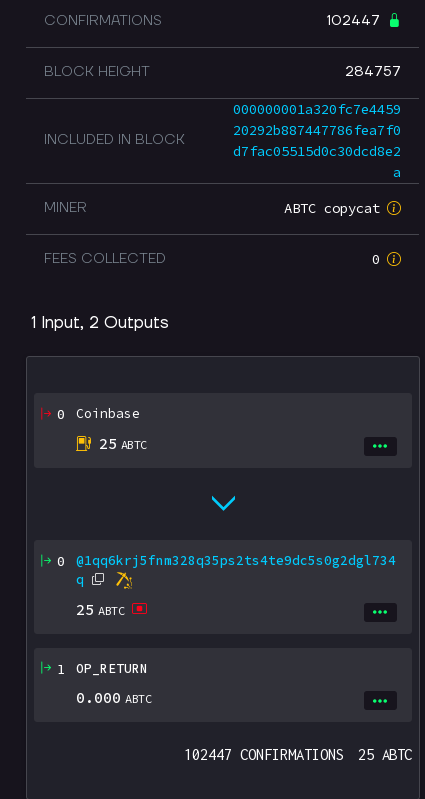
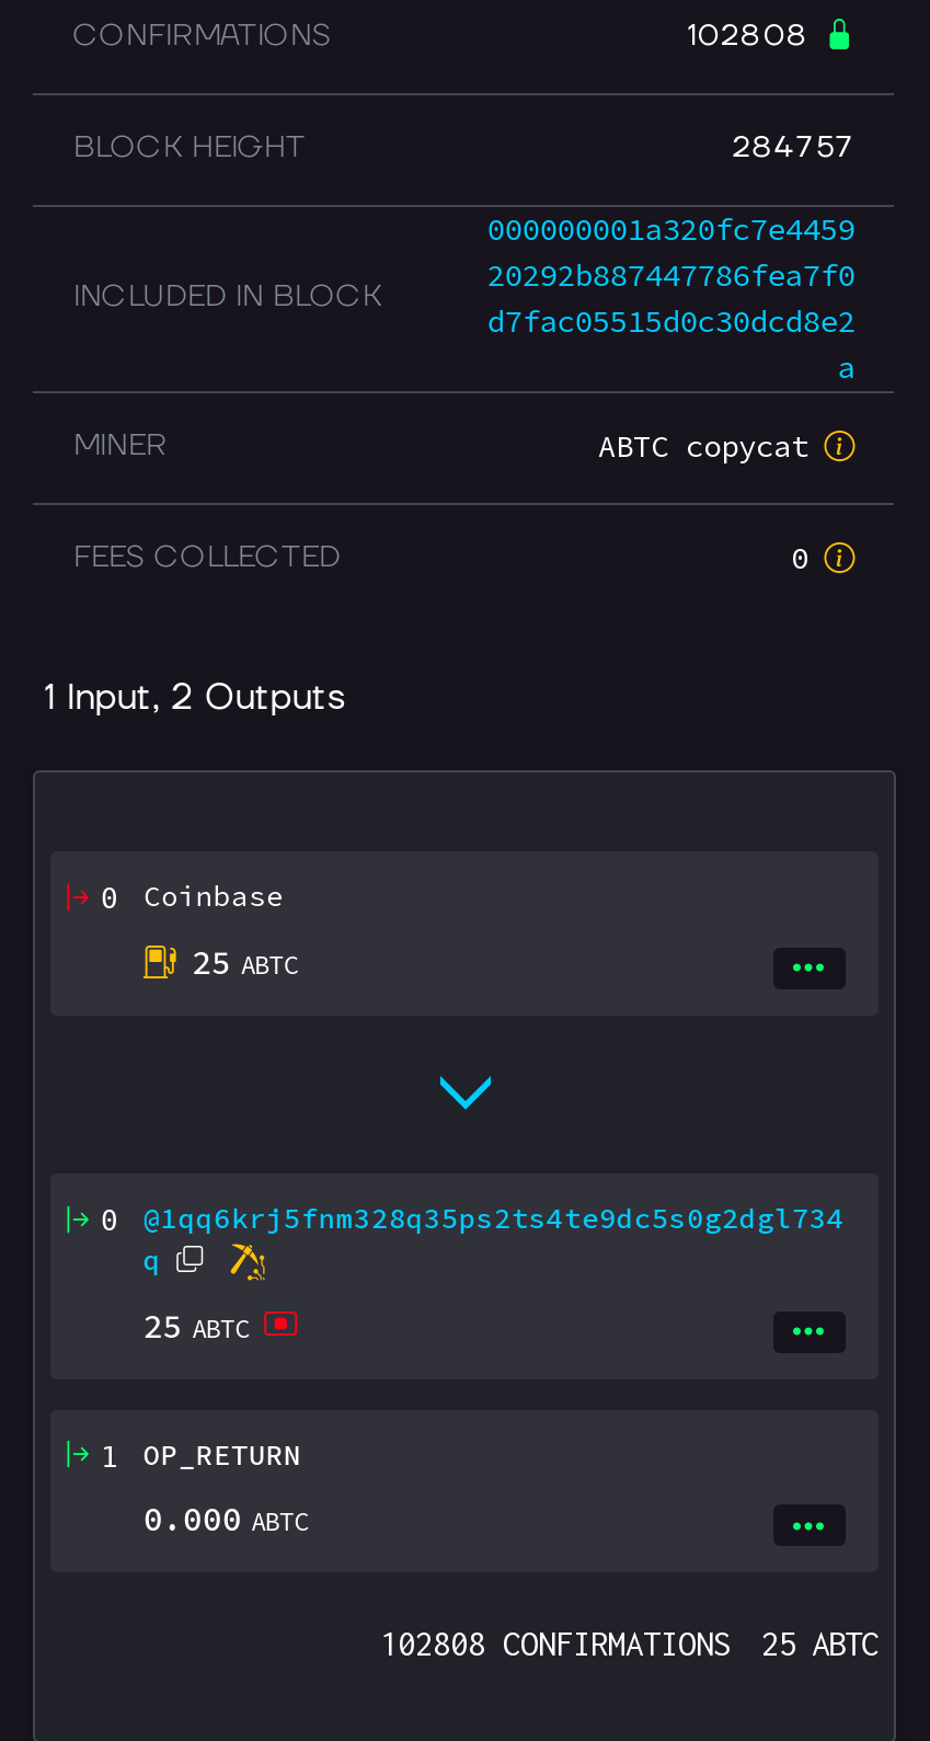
[327,12,380,30] 102447 -> [688,16,808,56] 102808
[184,746,344,763] 102447 CONFIRMATIONS -> [380,1625,730,1663] 102808 CONFIRMATIONS

